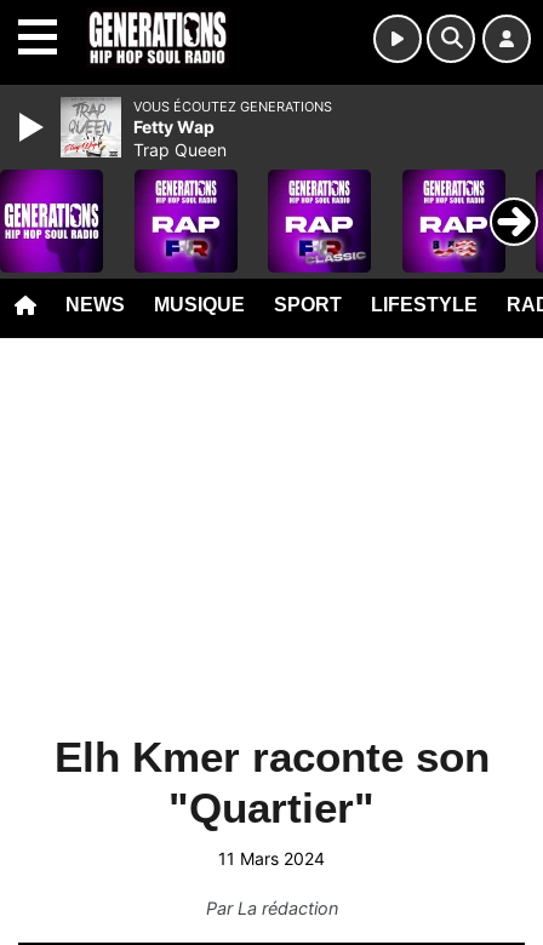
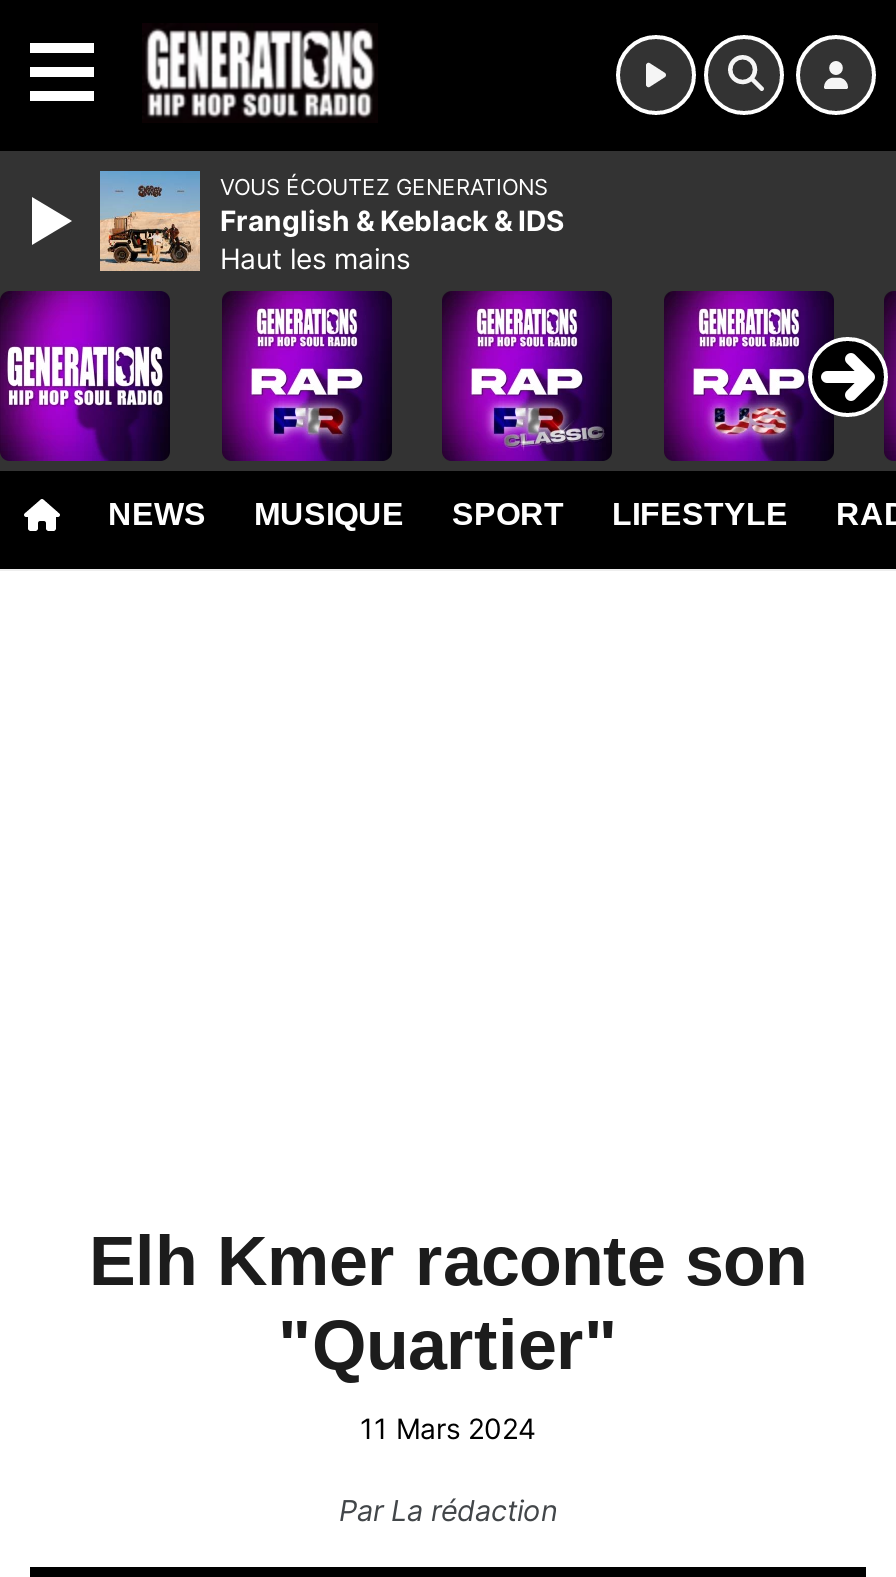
[61,97,227,160] [image] | Fetty Wap | Trap Queen -> [100,171,564,275] [image] | Franglish & Keblack & IDS | Haut les mains

